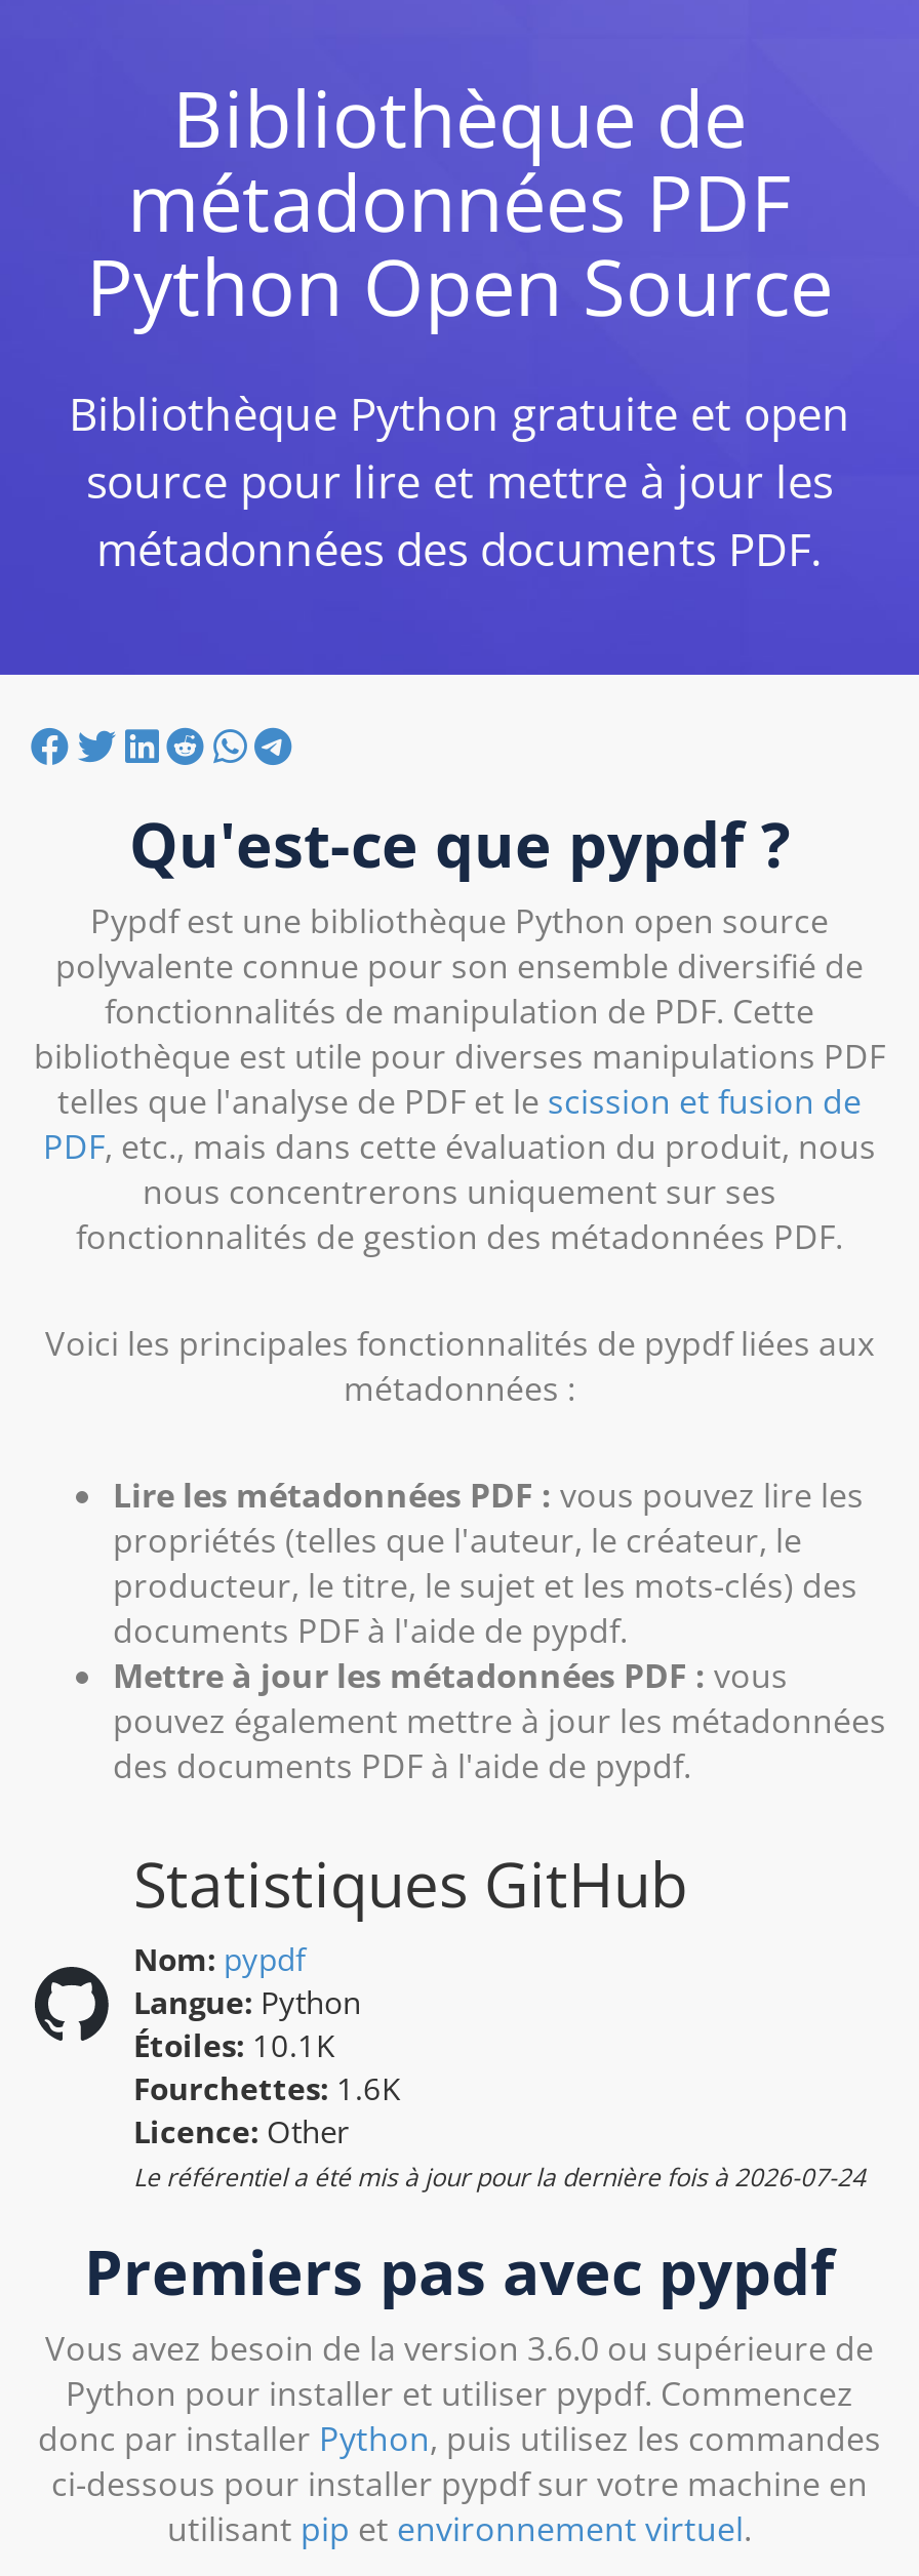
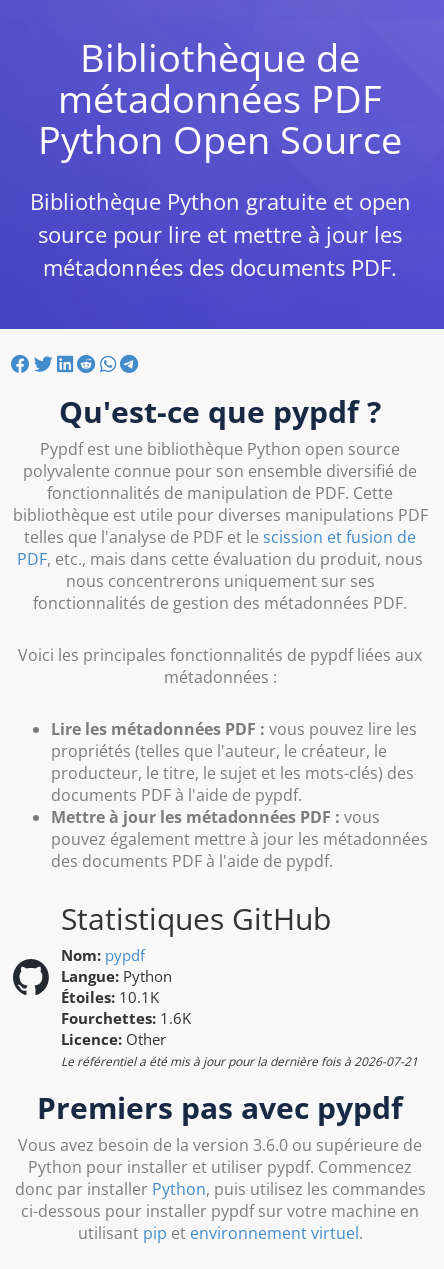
[133,2160,866,2195] Le référentiel a été mis à jour pour la dernière fois à 2026-07-24 -> [61,1053,418,1070] Le référentiel a été mis à jour pour la dernière fois à 2026-07-21

